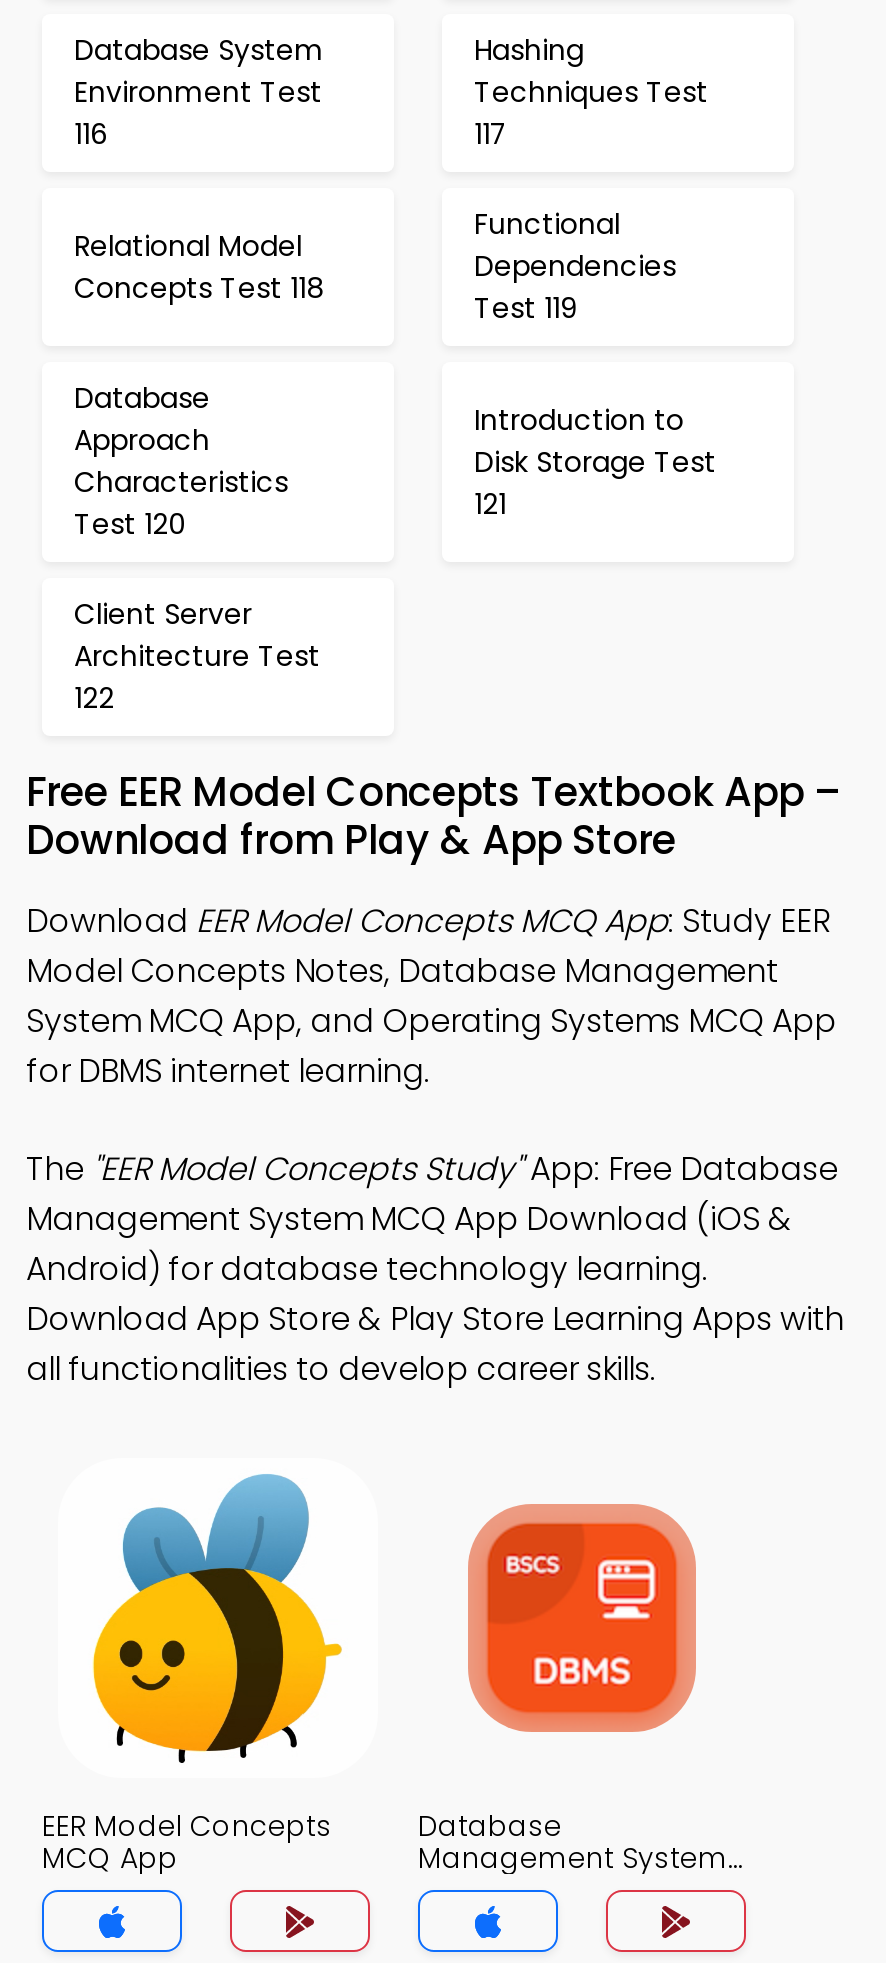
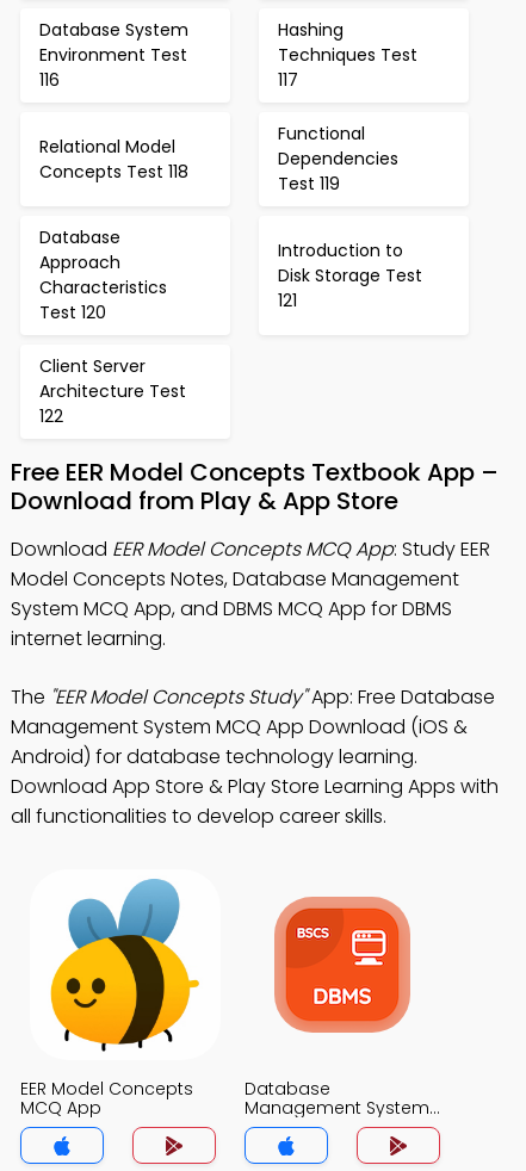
[26,998,836,1094] System MCQ App, and Operating Systems MCQ App | for DBMS internet learning. -> [11,595,452,652] System MCQ App, and DBMS MCQ App for DBMS | internet learning.

